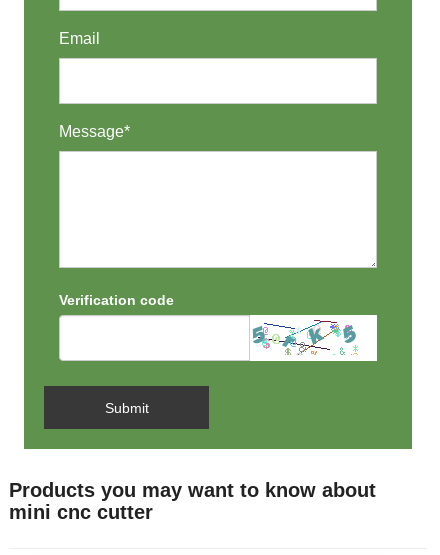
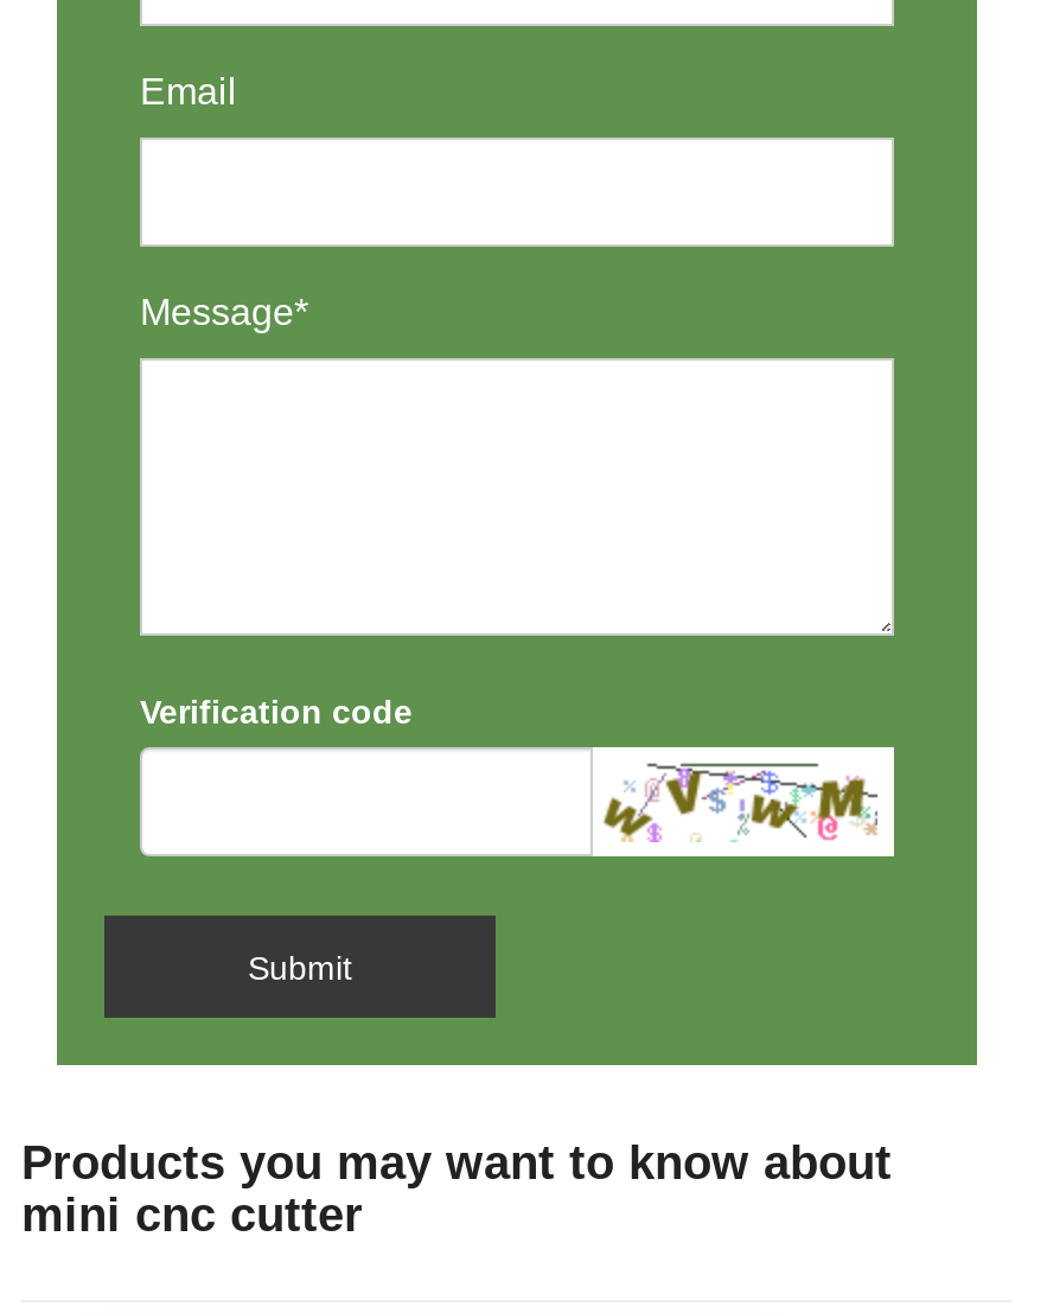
[252,319,369,356] [image] -> [600,759,880,844] [image]

